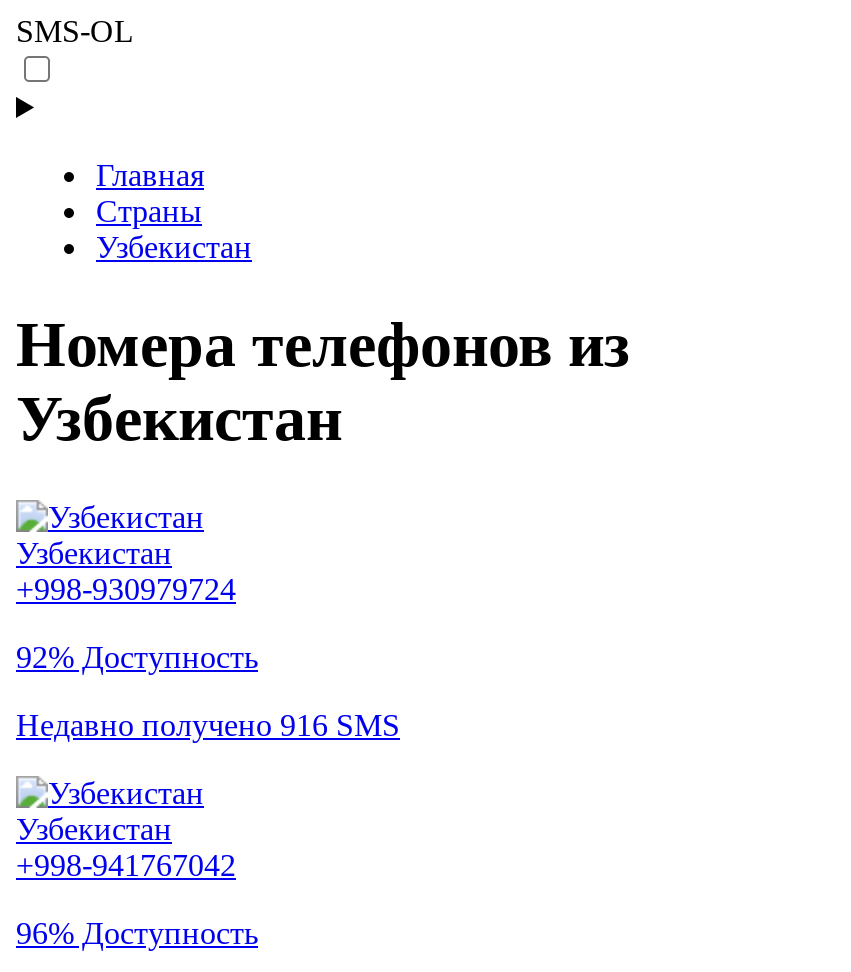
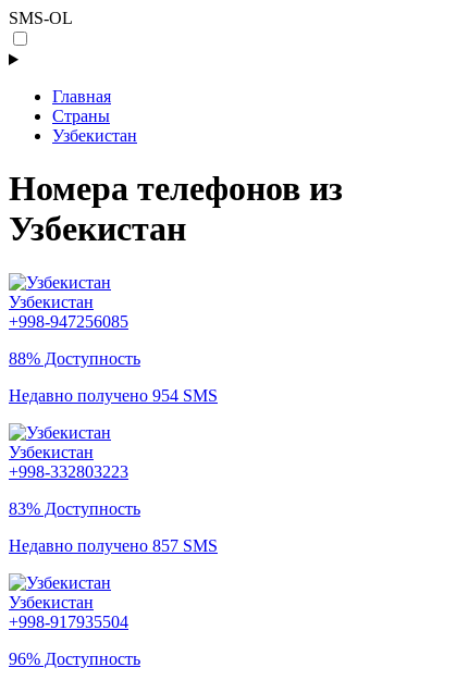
[16,572,236,606] +998-930979724 -> [9,312,128,331] +998-947256085
[16,640,258,674] 92% Доступность -> [9,349,140,368] 88% Доступность
[16,708,400,742] Недавно получено 916 SMS -> [9,386,218,405] Недавно получено 954 SMS
[16,848,236,882] +998-941767042 -> [9,462,218,631] +998-332803223 | 83% Доступность | Недавно получено 857 SMS | Узбекистан | +998-917935504

